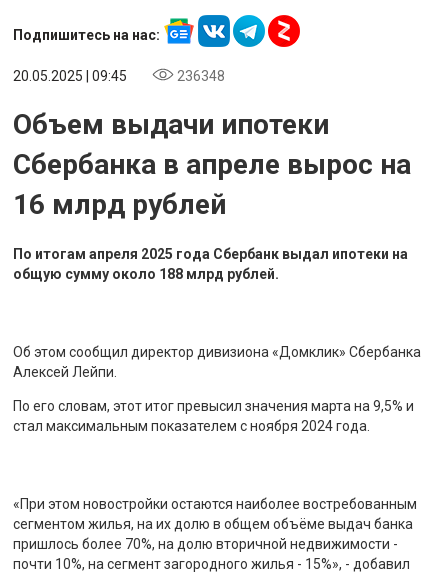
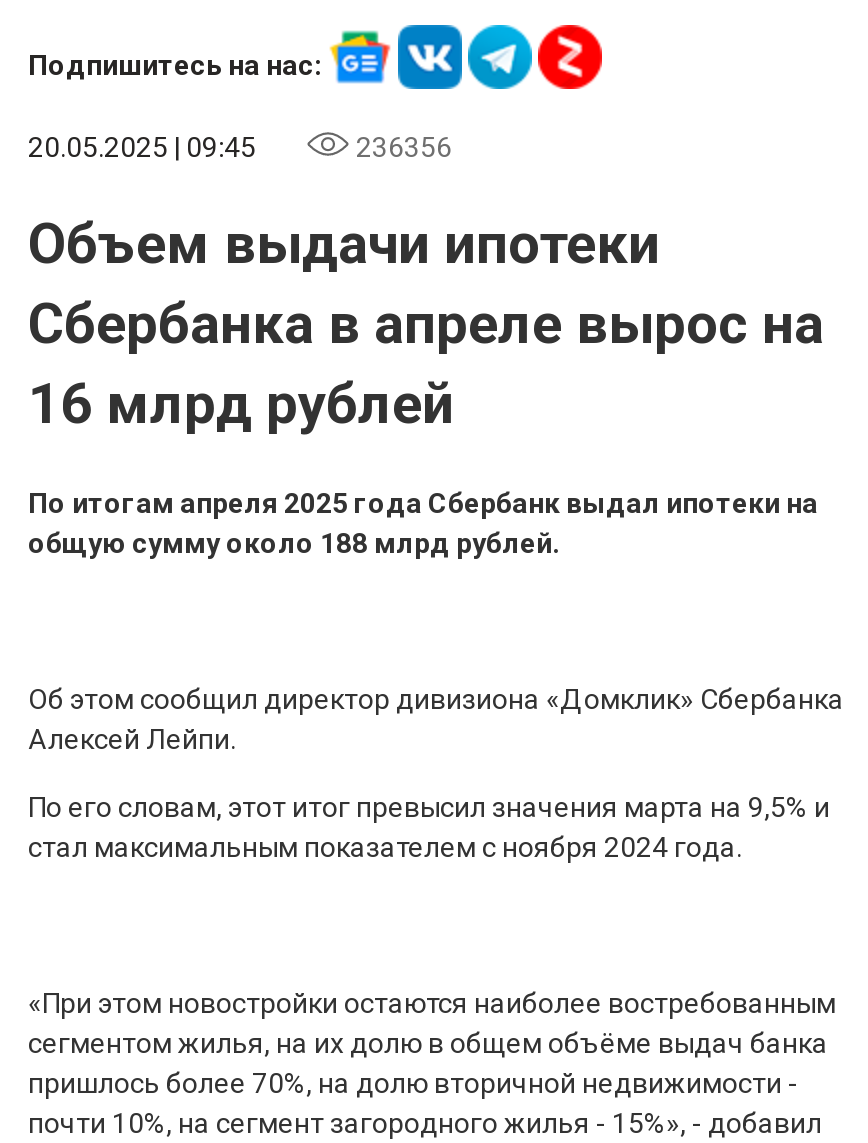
[177,68,225,84] 236348 -> [356,131,452,163] 236356

